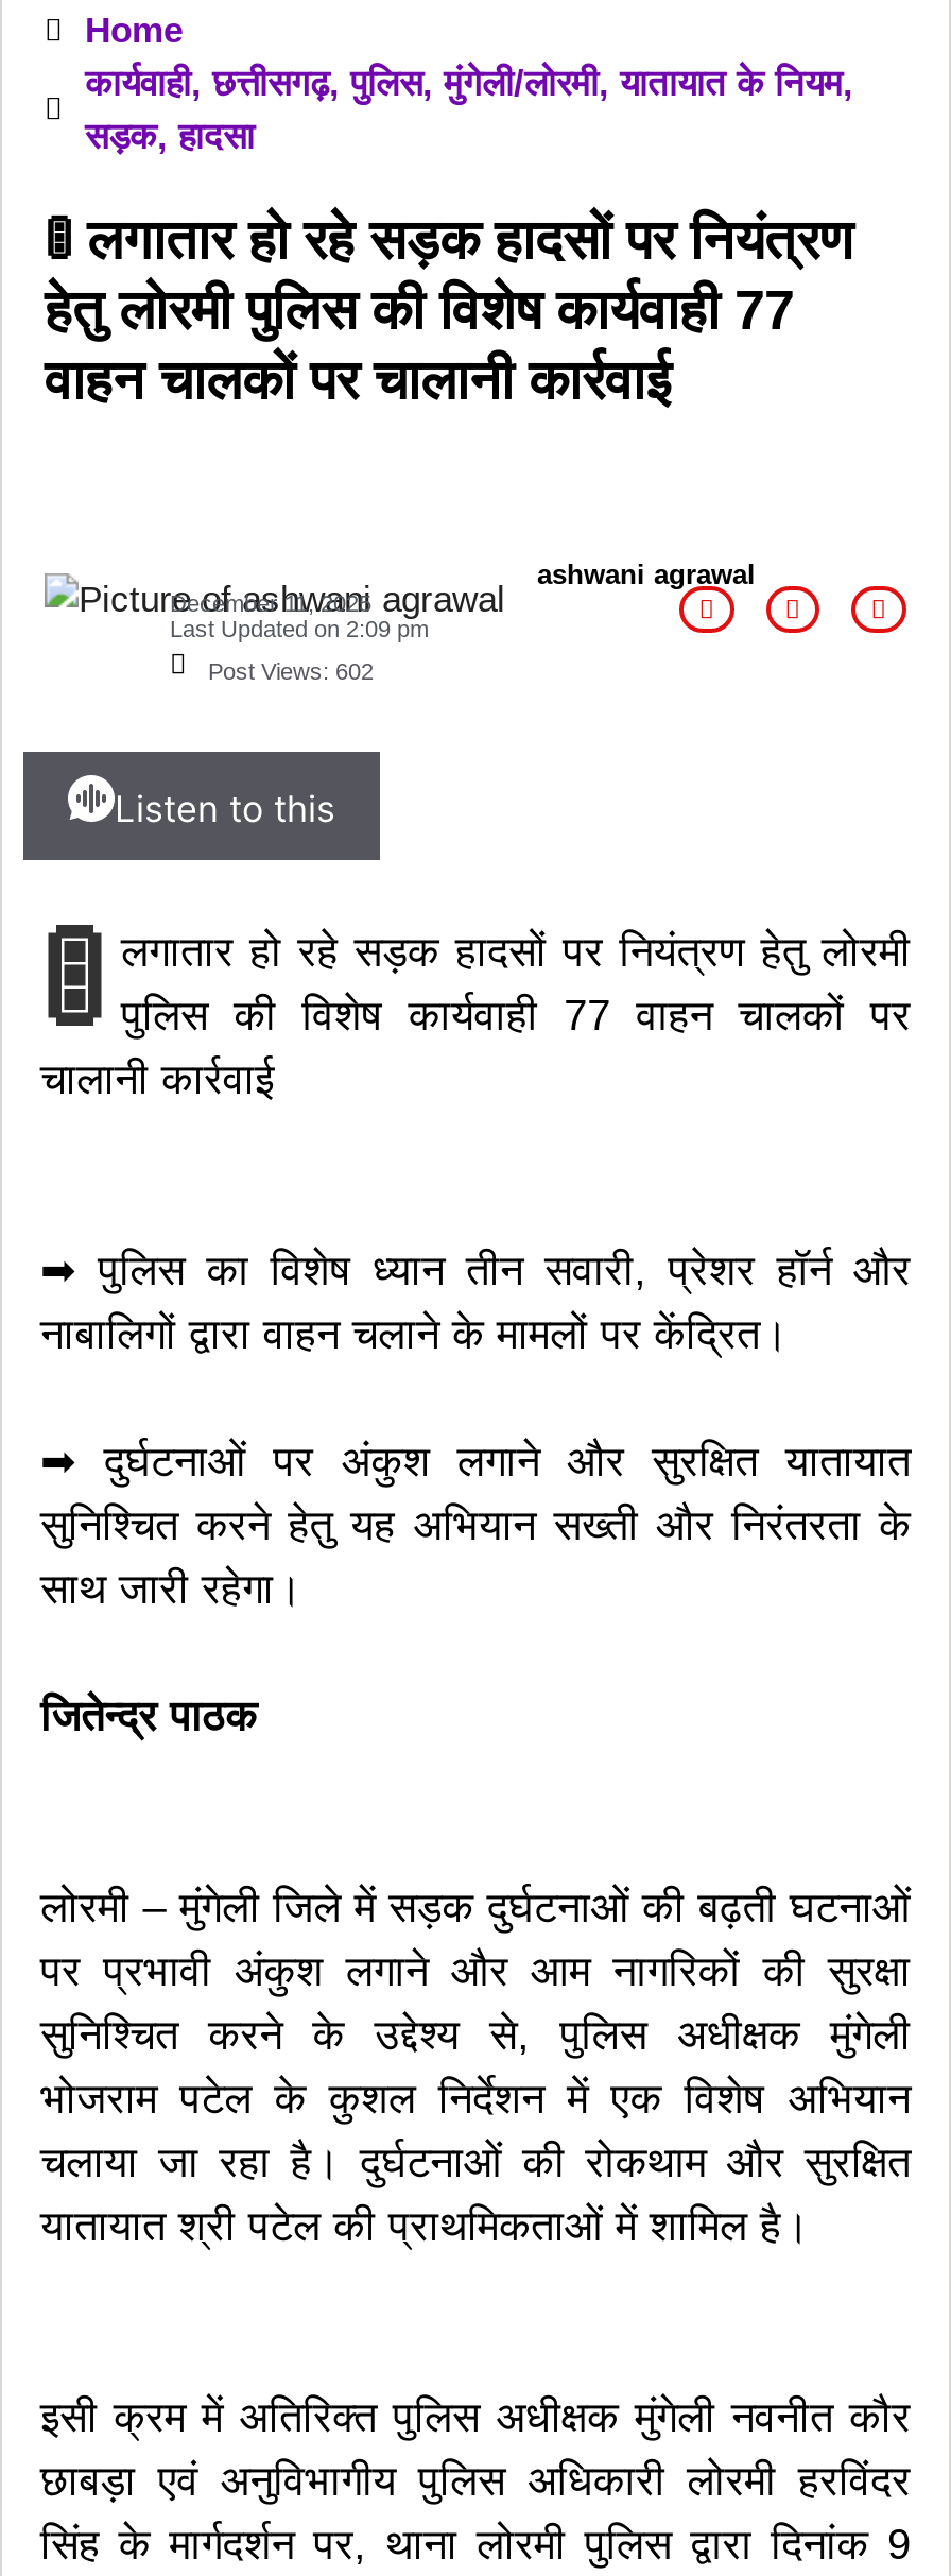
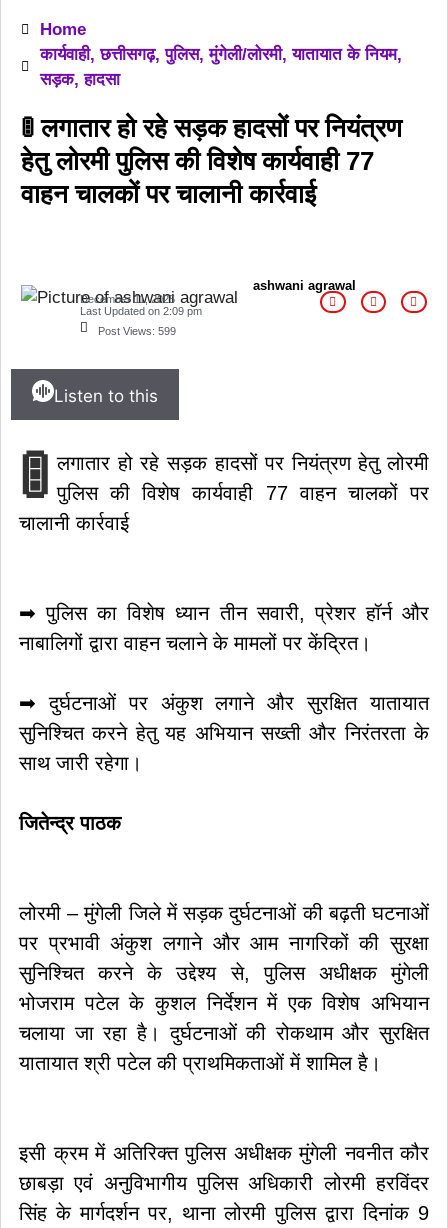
[208,657,374,683] Post Views: 602 -> [98,324,176,336] Post Views: 599

